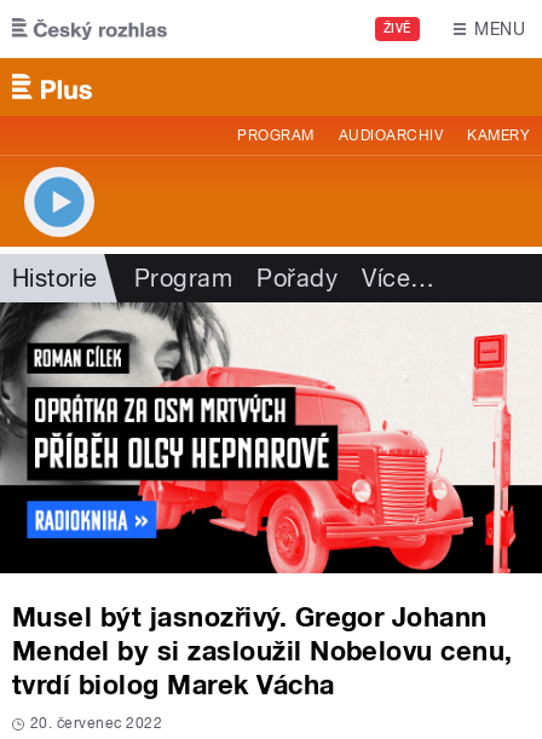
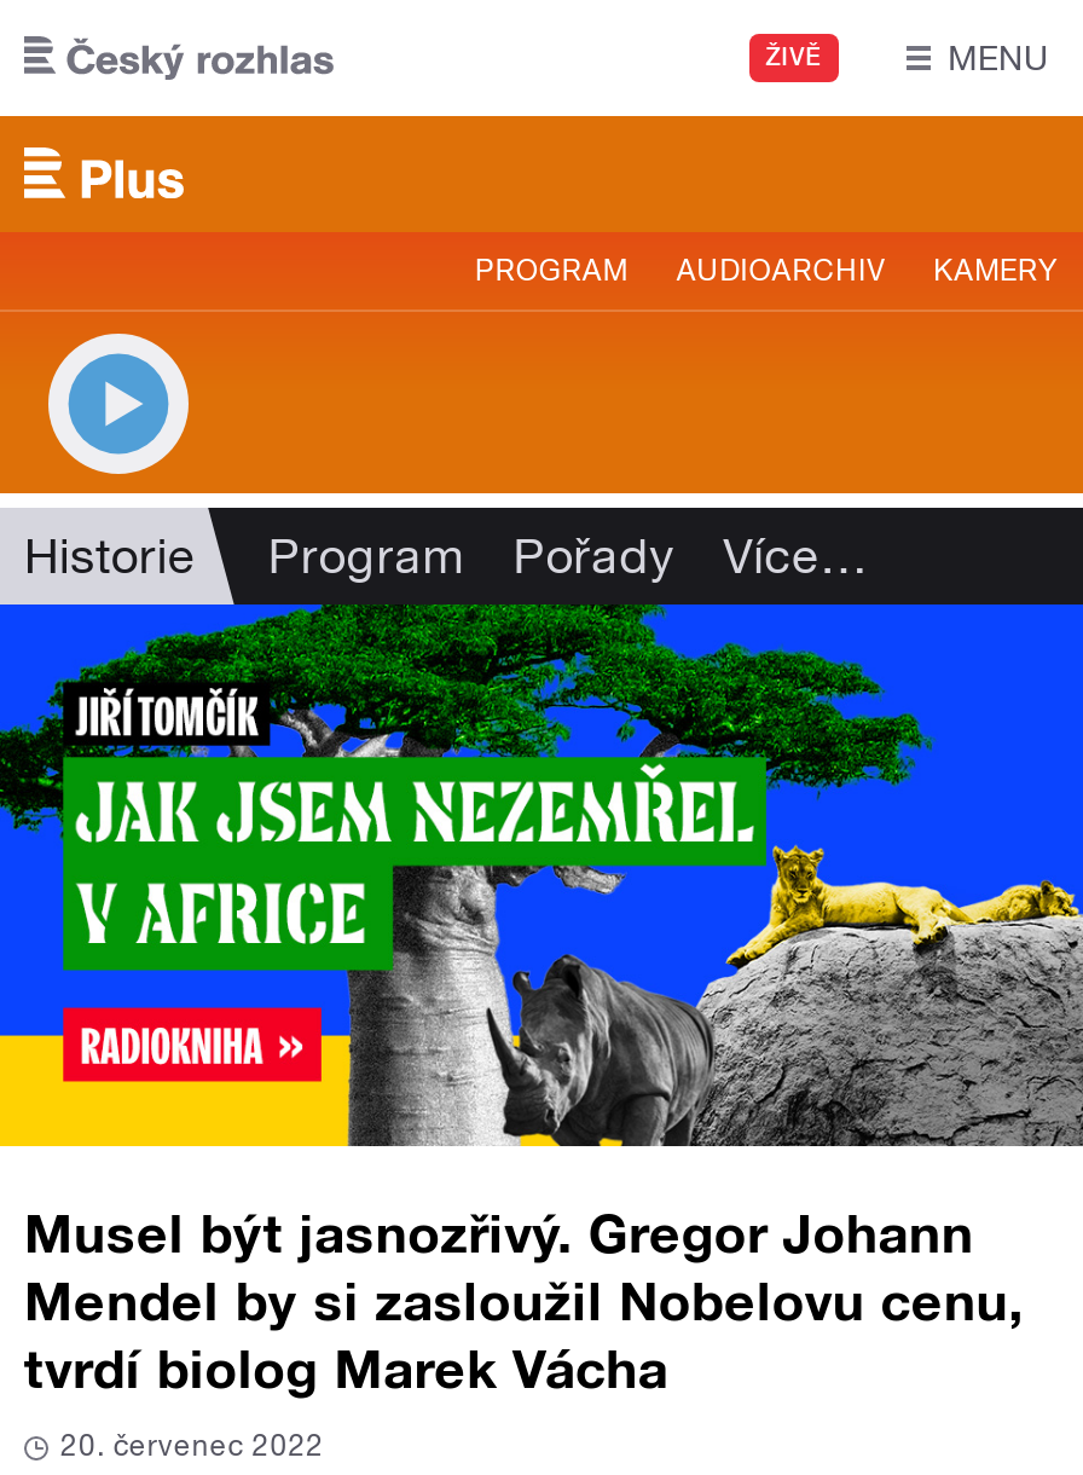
[4,301,538,575] [image] -> [7,602,1076,1149] [image]

